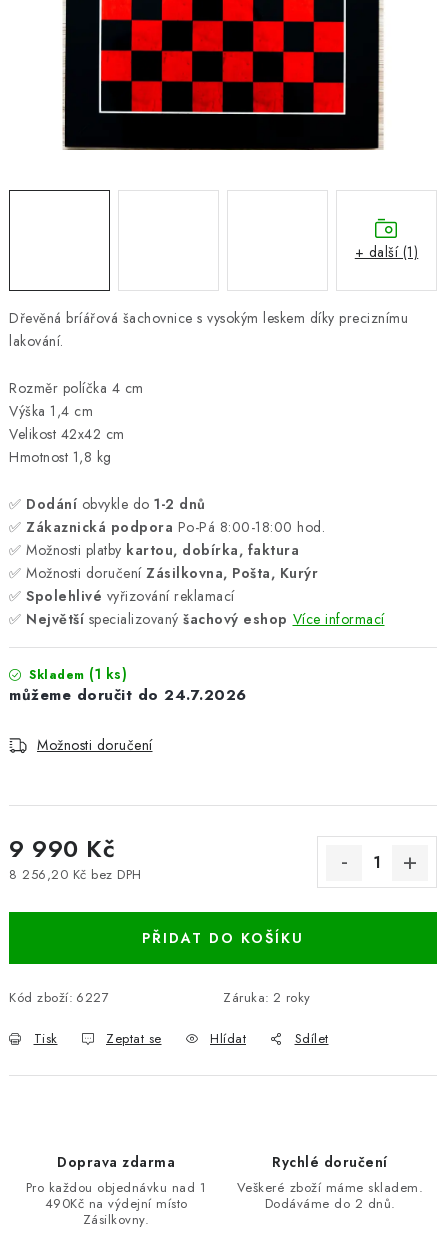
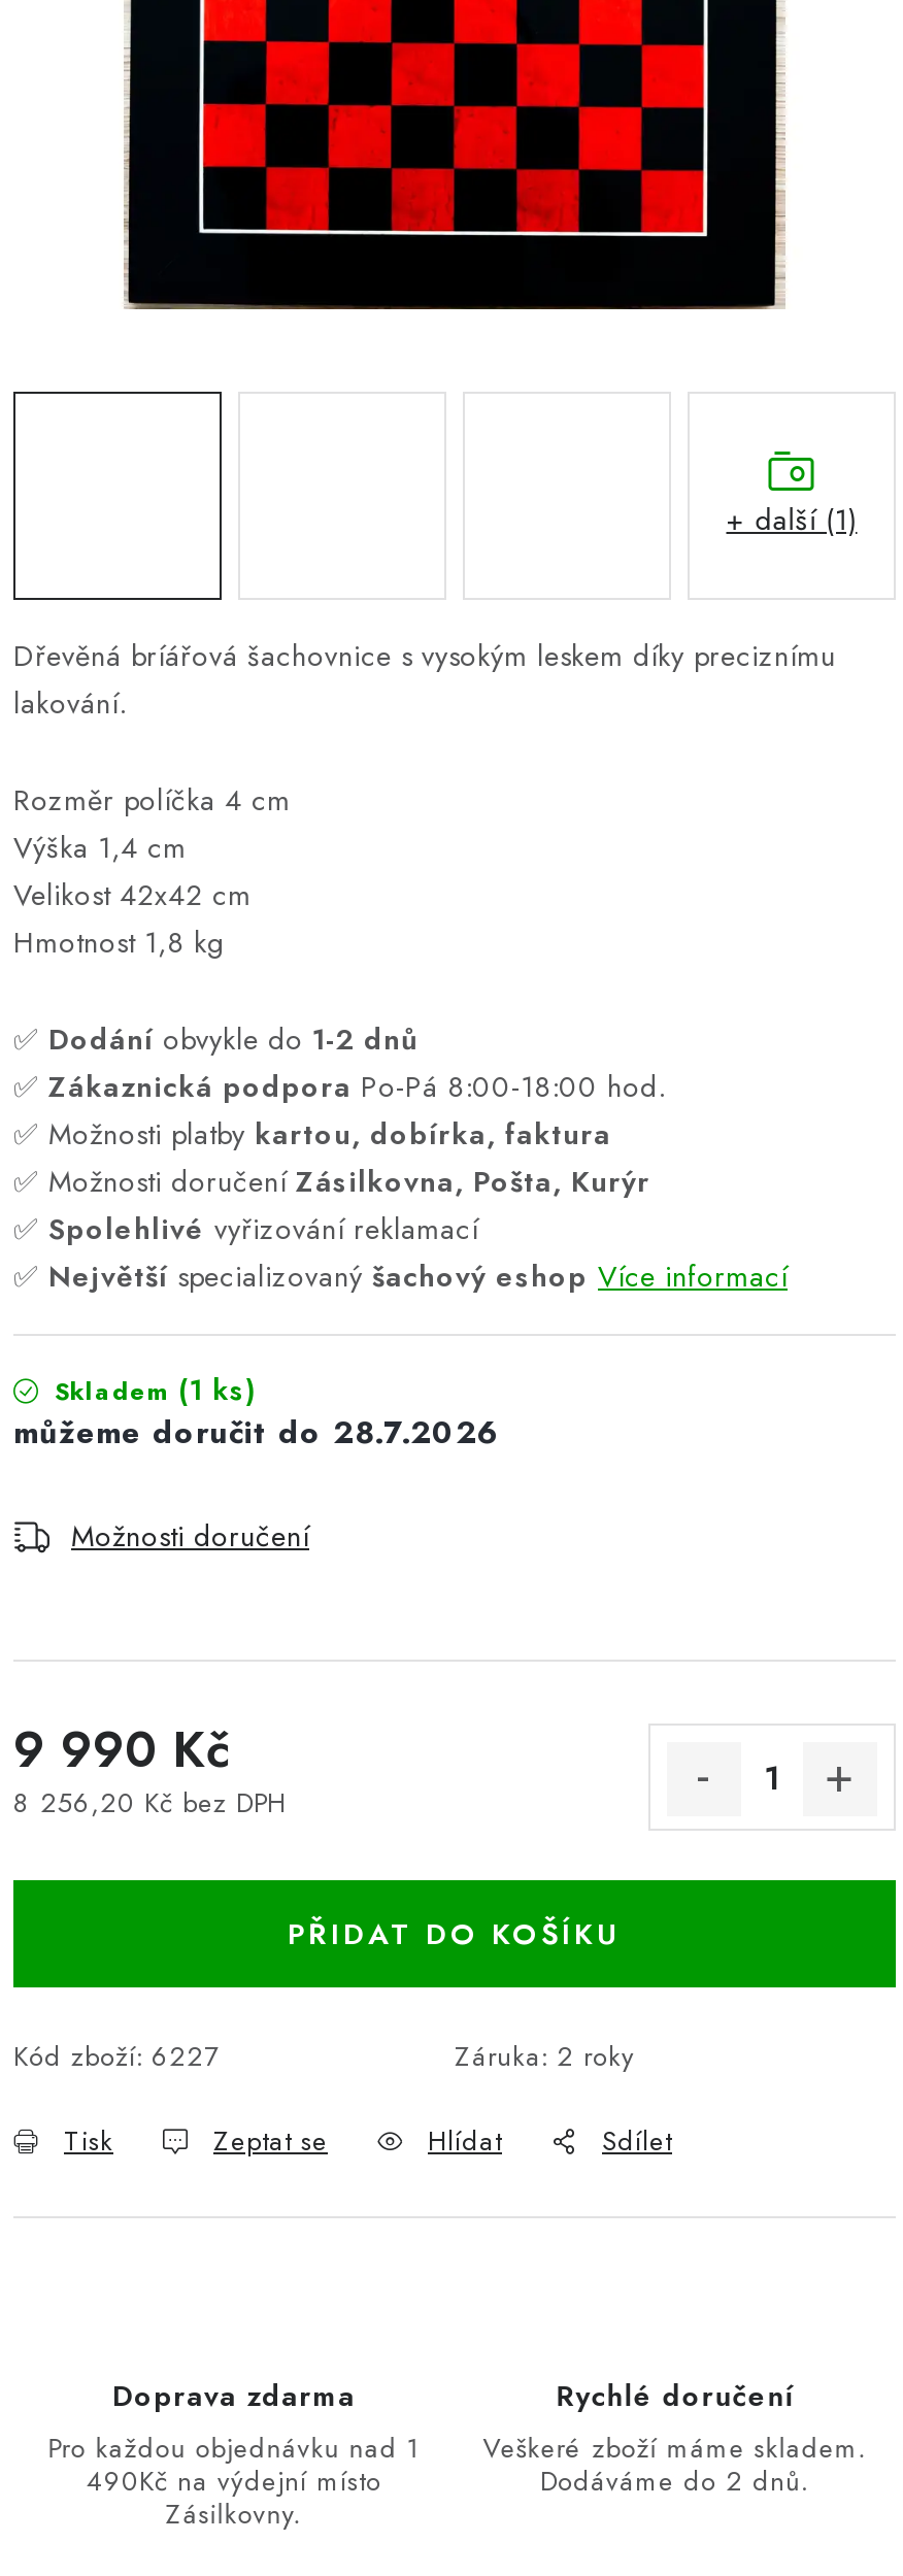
[164,684,246,706] 24.7.2026 -> [333,1410,499,1456] 28.7.2026

